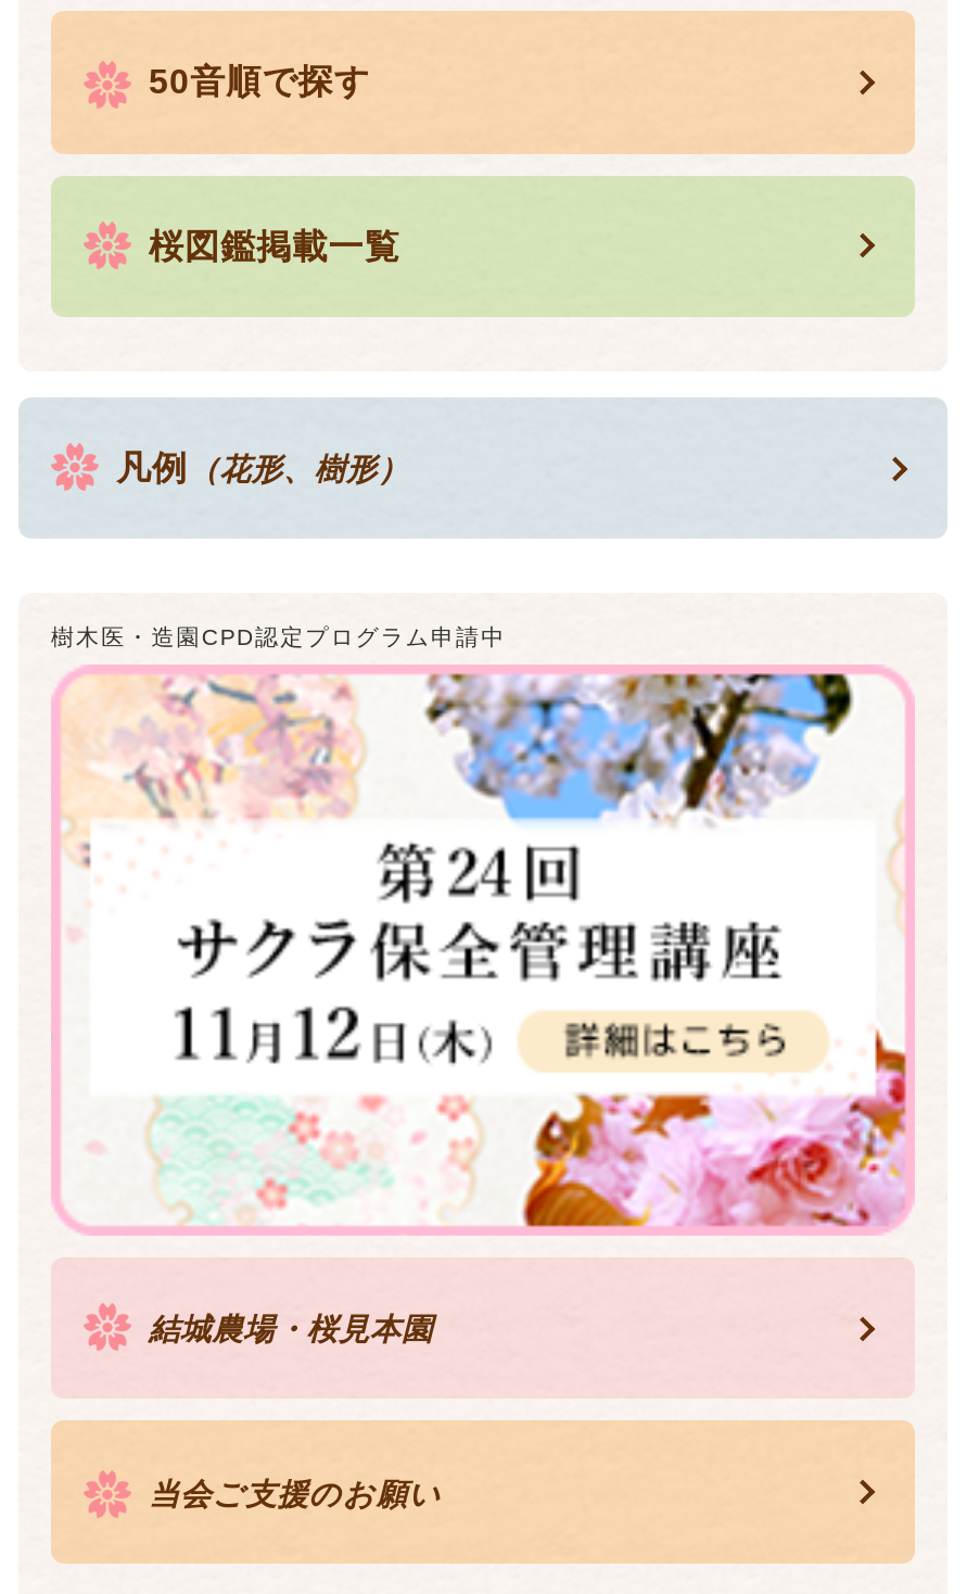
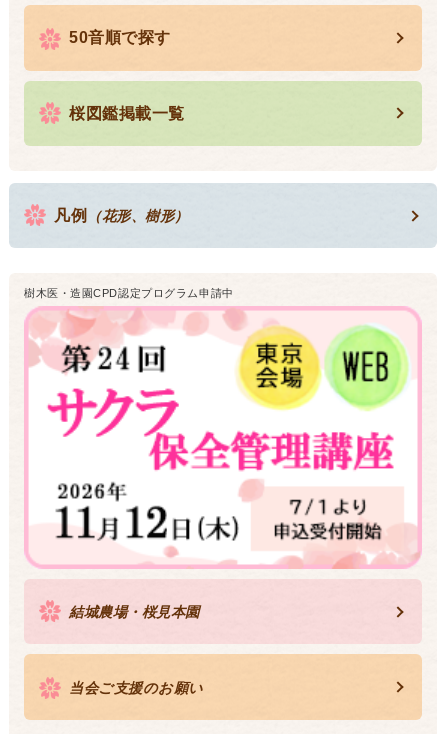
[62,671,908,1234] [image] -> [28,310,418,569] [image]

